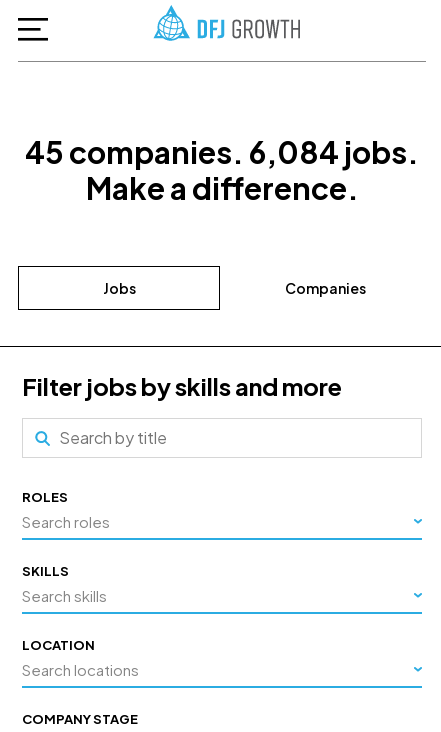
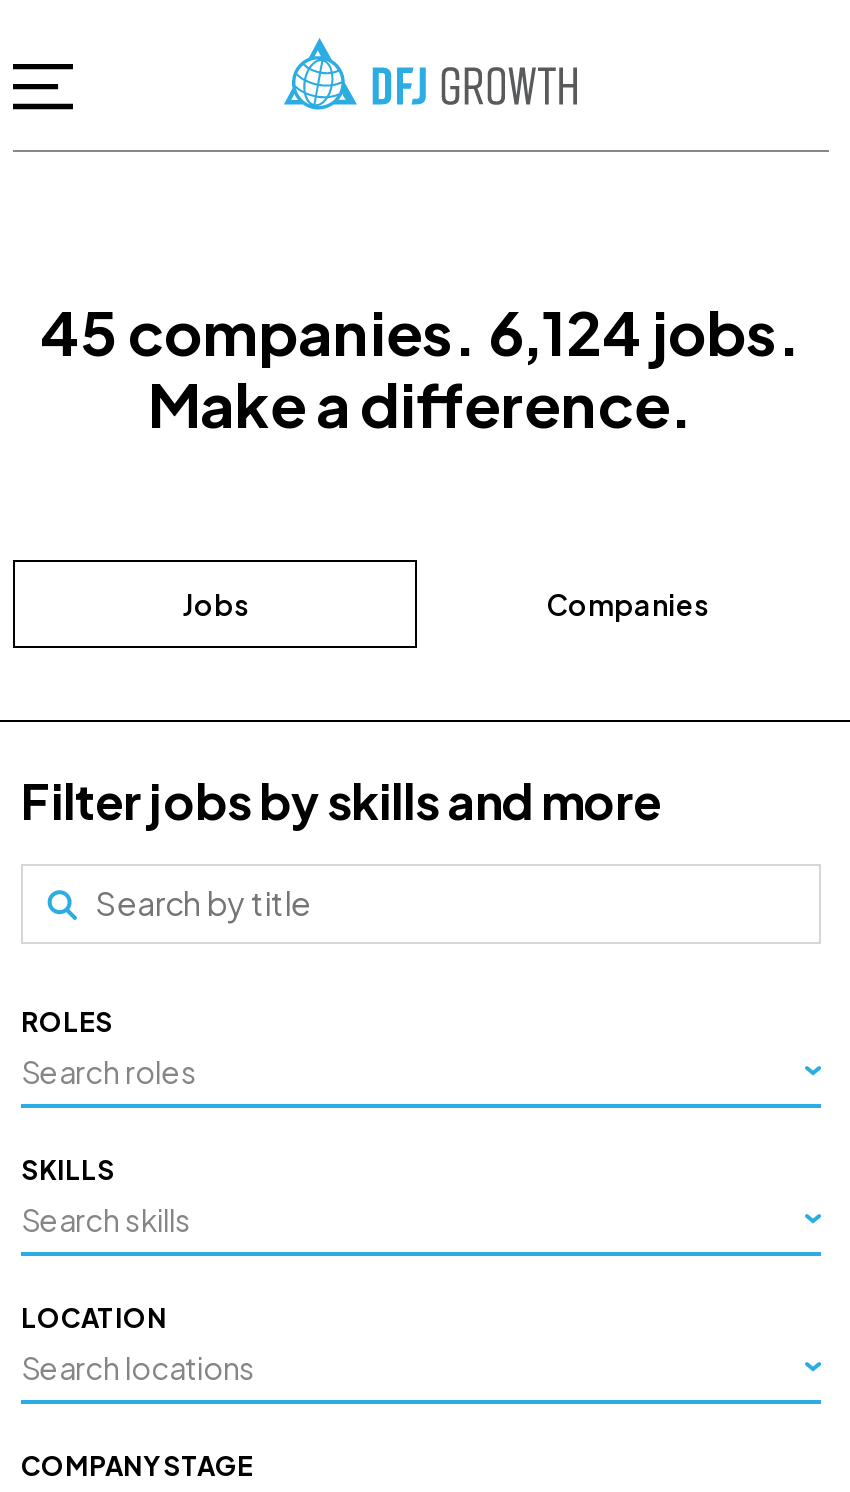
[25,133,419,171] 45 companies. 6,084 jobs. -> [40,294,802,370] 45 companies. 6,124 jobs.

